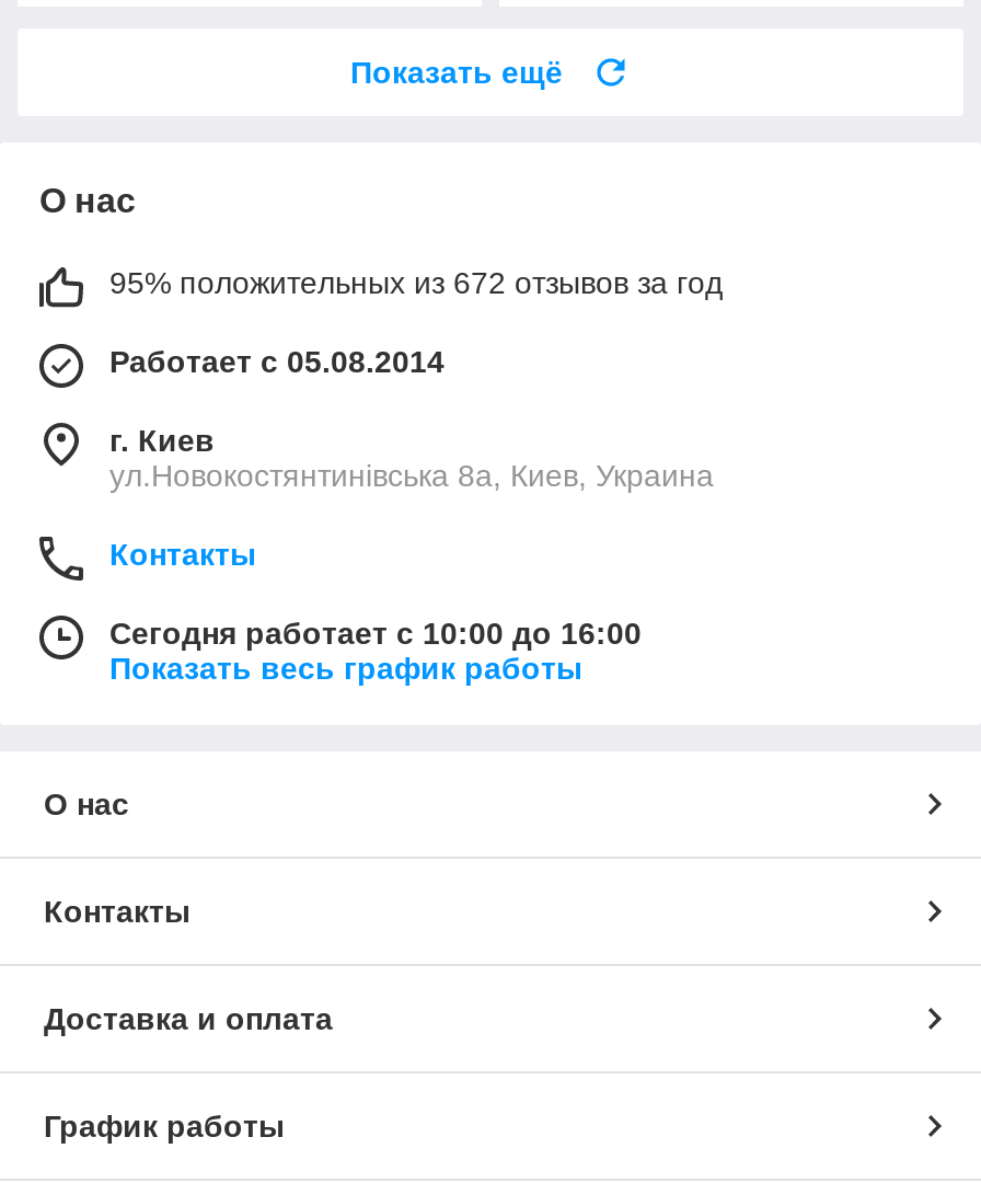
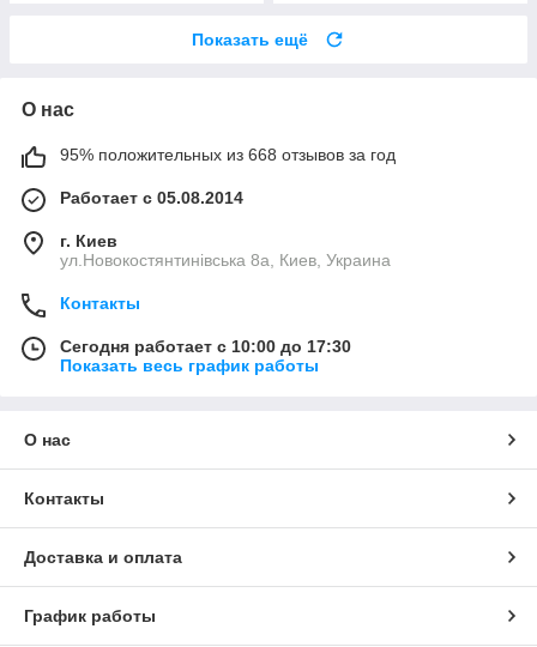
[109,265,723,300] 95% положительных из 672 отзывов за год -> [60,145,396,164] 95% положительных из 668 отзывов за год
[109,615,642,650] Сегодня работает с 10:00 до 16:00 -> [60,336,351,356] Сегодня работает с 10:00 до 17:30

